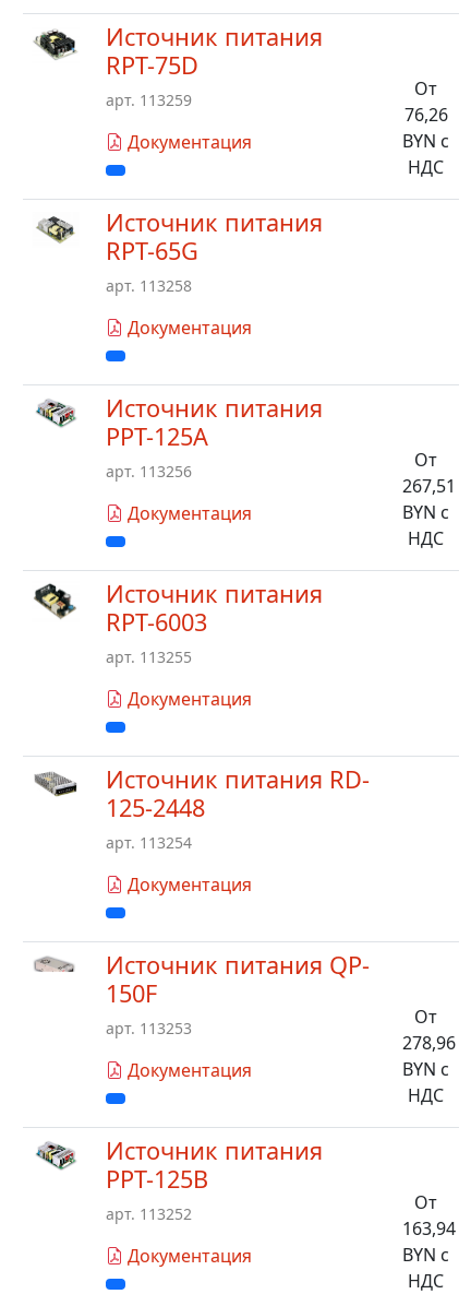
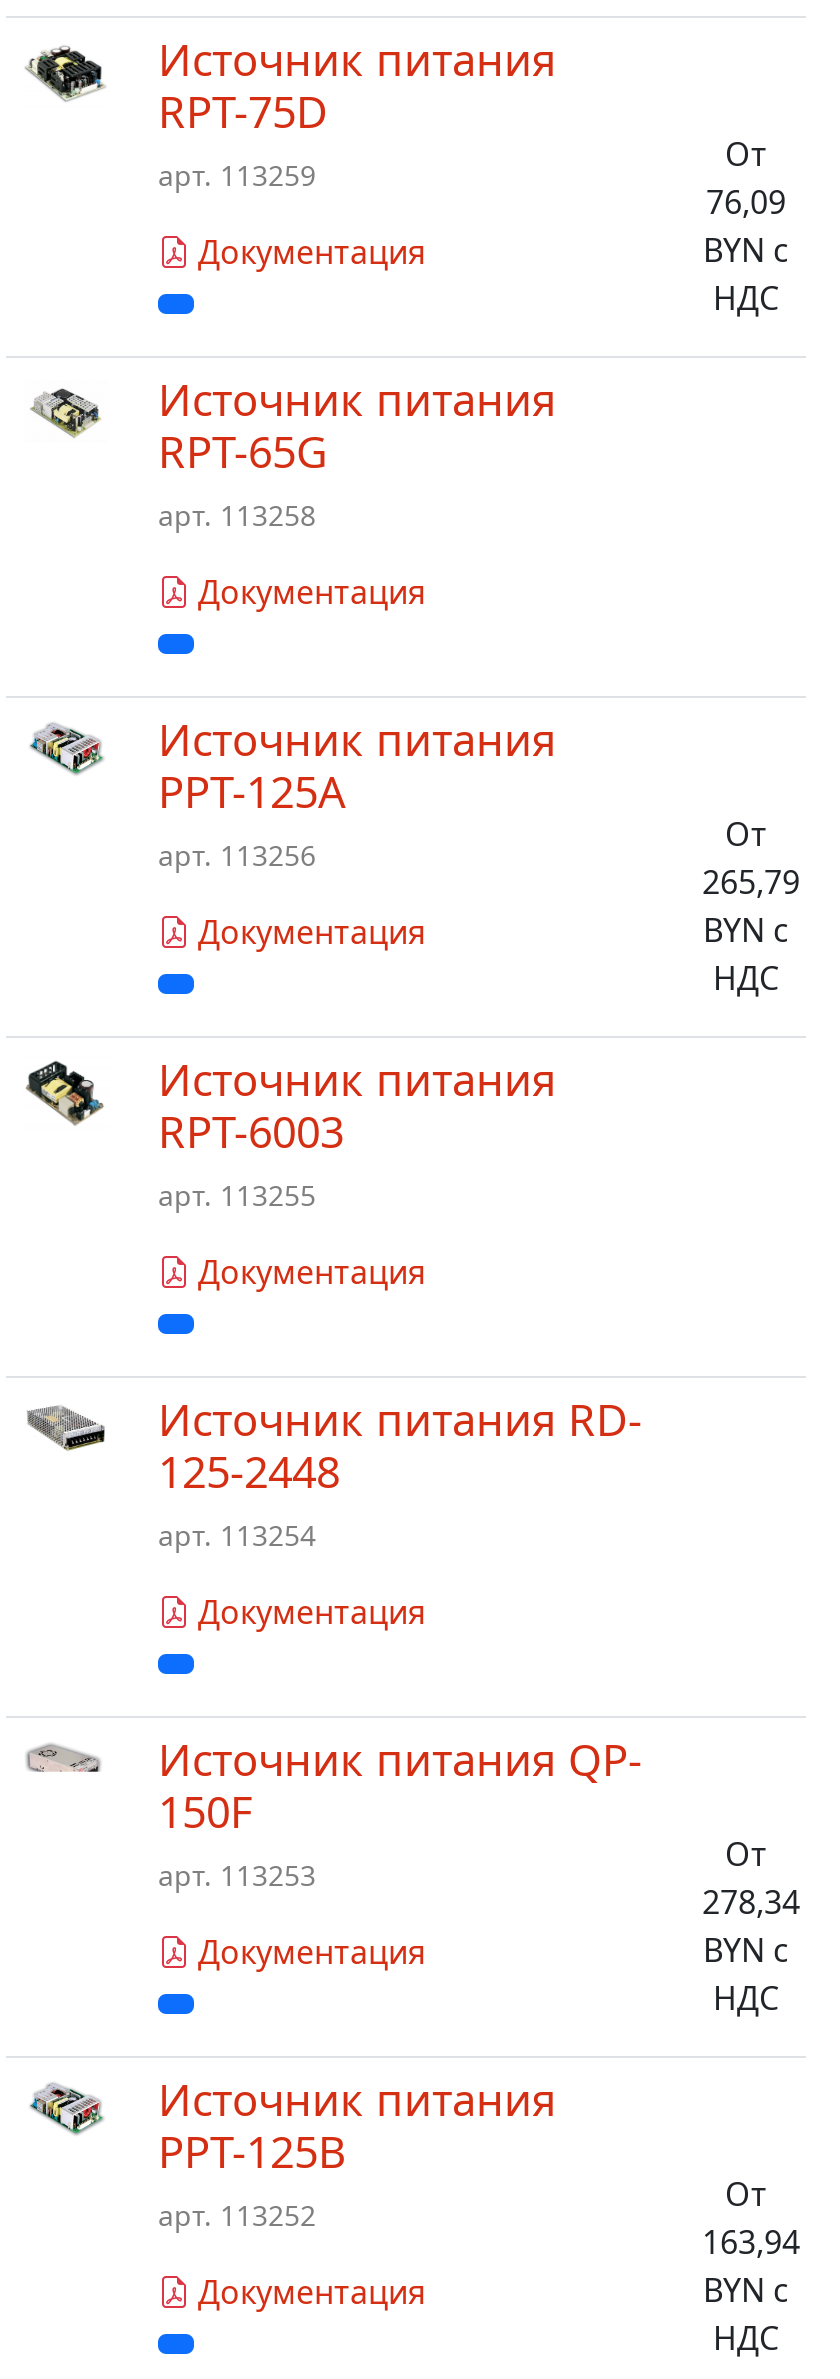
[404,103,448,127] 76,26 -> [706,180,786,224] 76,09
[402,474,456,498] 267,51 -> [702,860,800,904] 265,79
[402,1031,456,1055] 278,96 -> [702,1880,800,1924] 278,34

